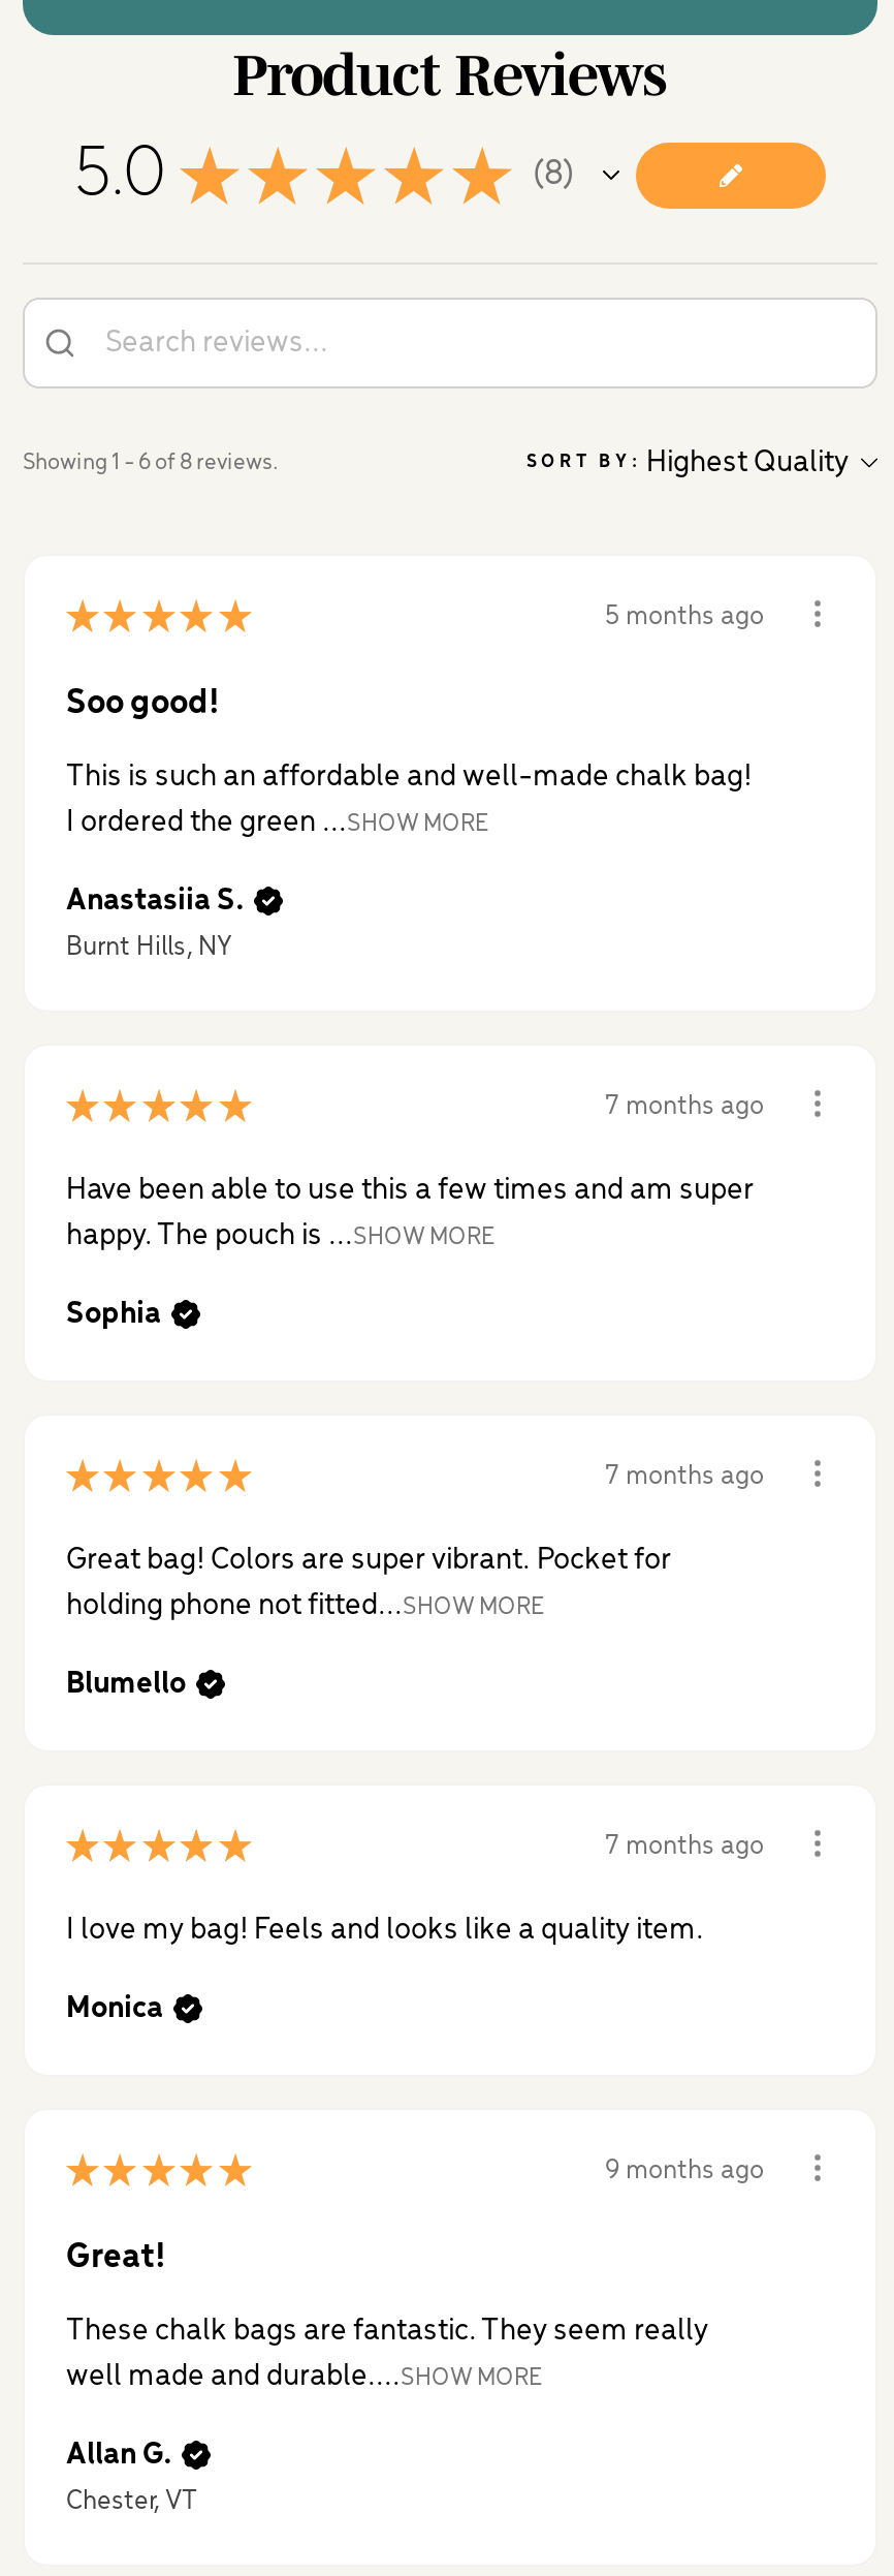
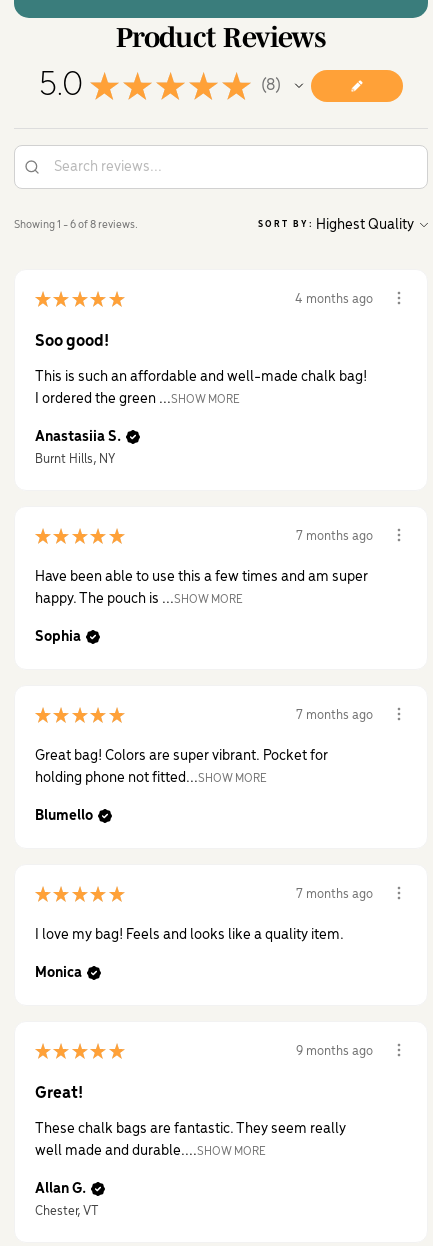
[605,601,764,632] 5 months ago -> [295,292,373,307] 4 months ago

